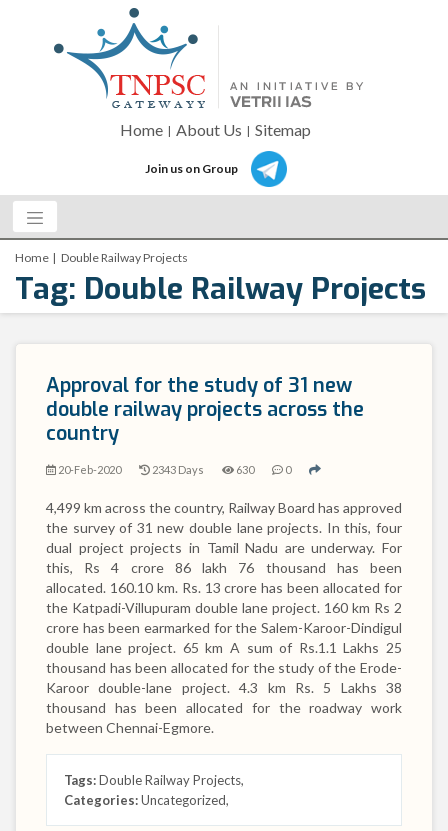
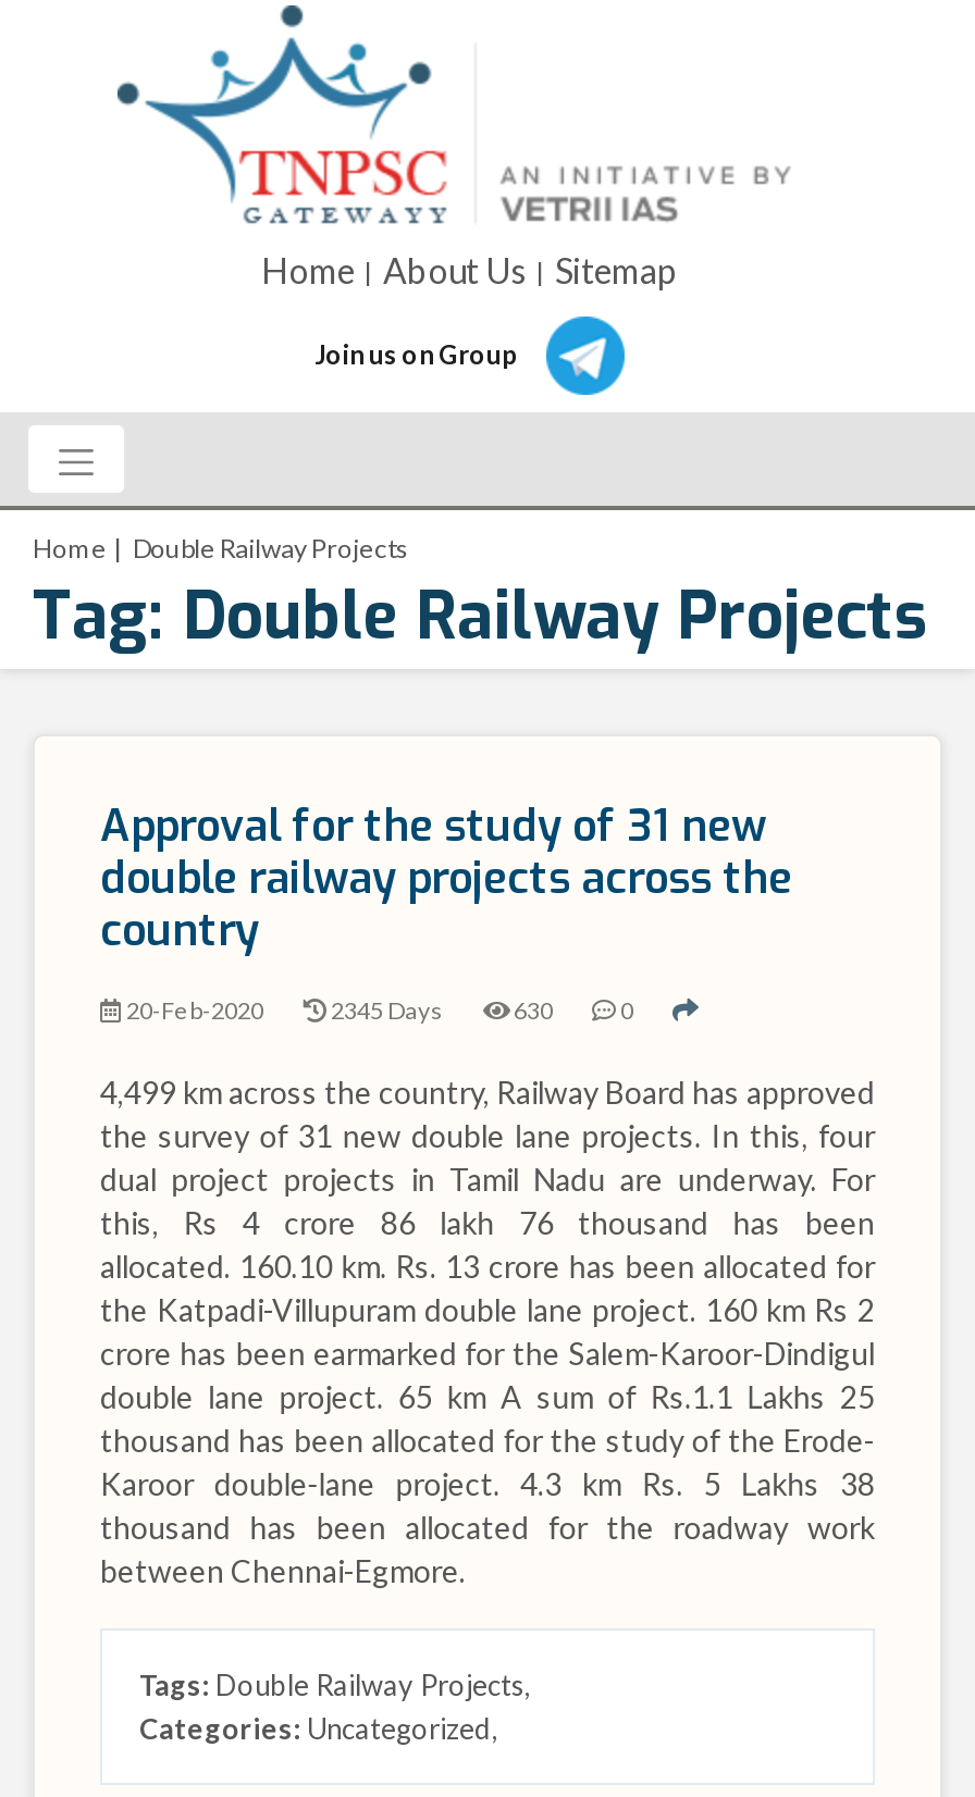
[150,463,204,476] 2343 Days -> [326,995,444,1023] 2345 Days

